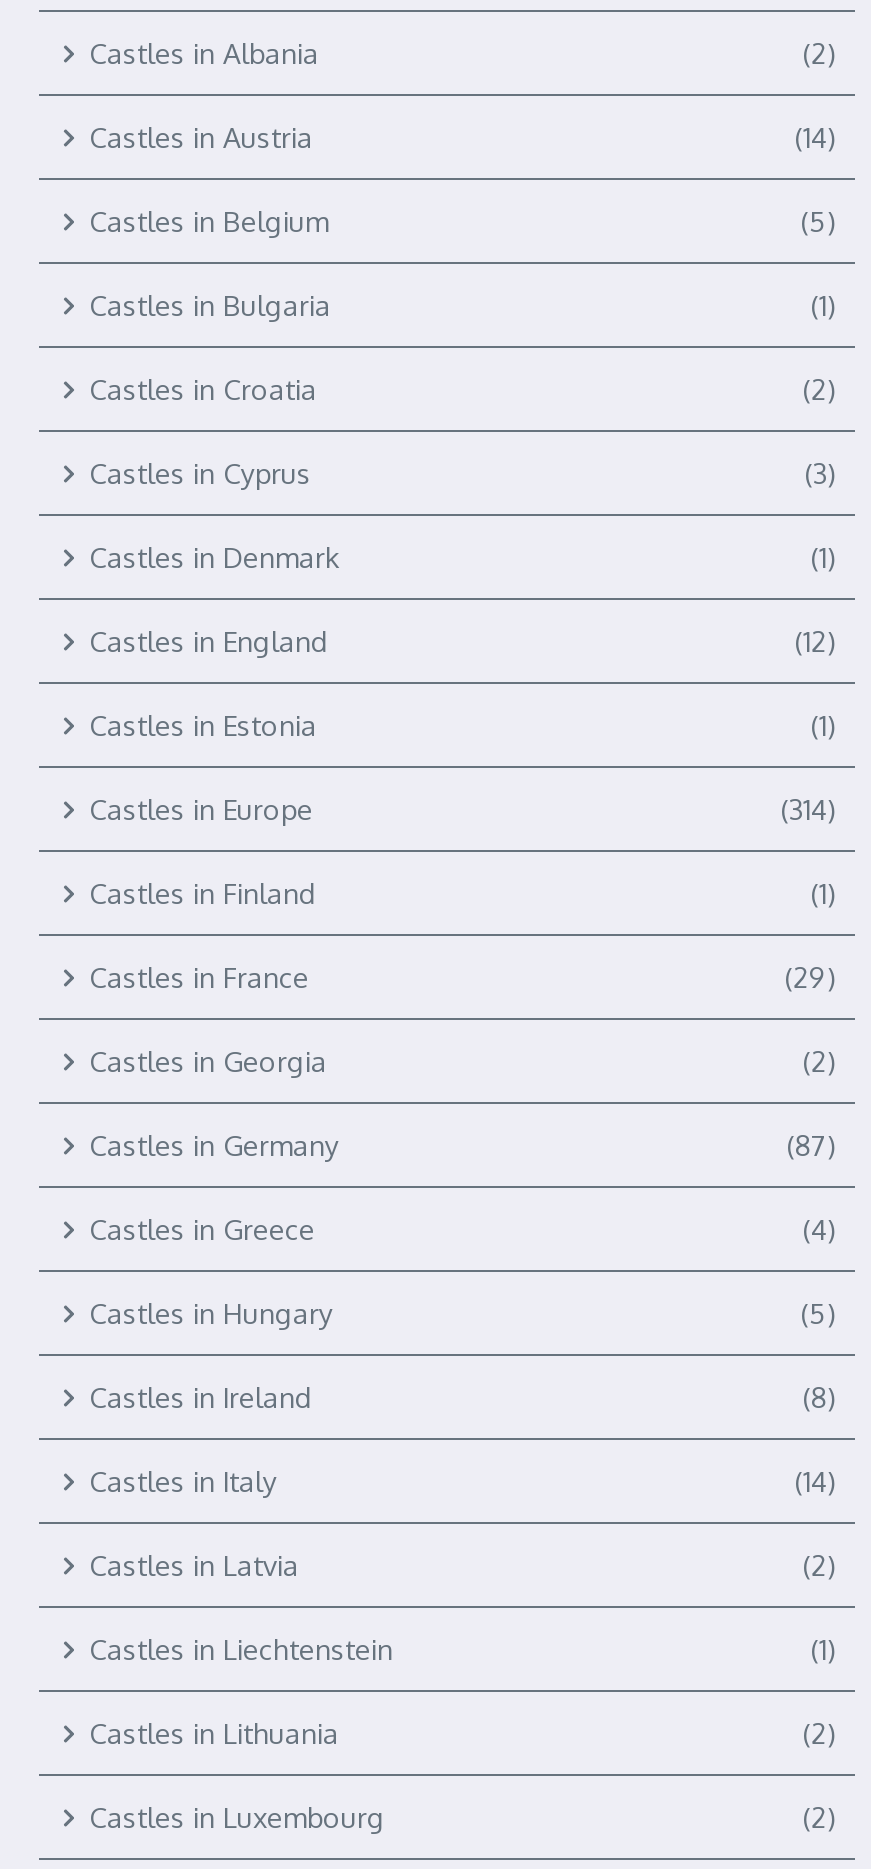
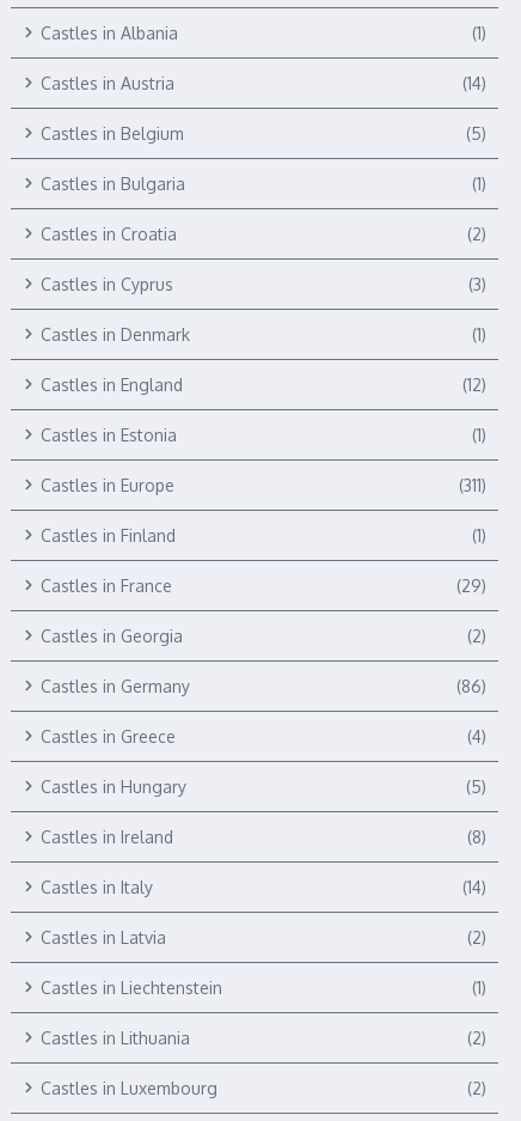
[803,36,835,70] (2) -> [472,23,486,43] (1)
[781,792,835,826] (314) -> [459,475,486,495] (311)
[787,1128,835,1162] (87) -> [456,676,486,696] (86)

